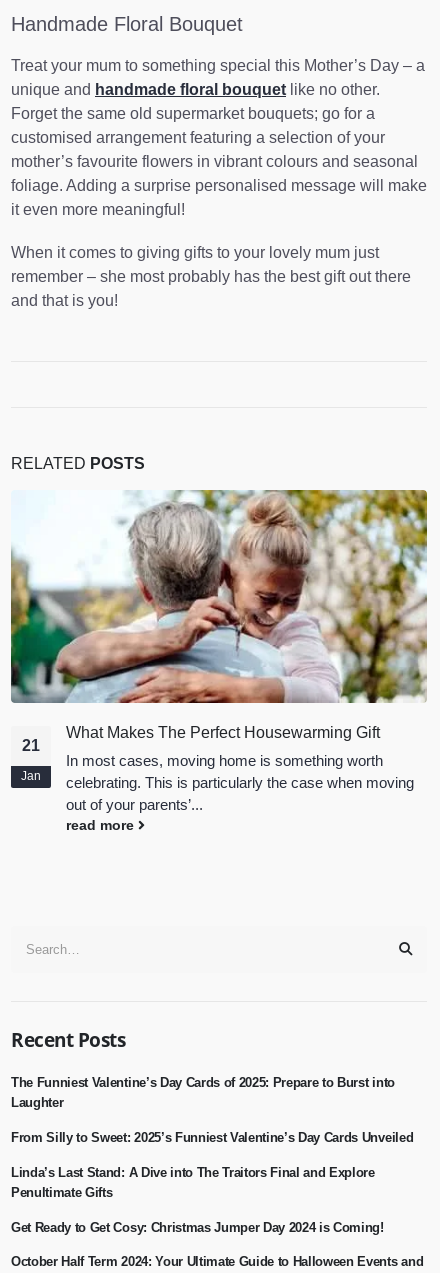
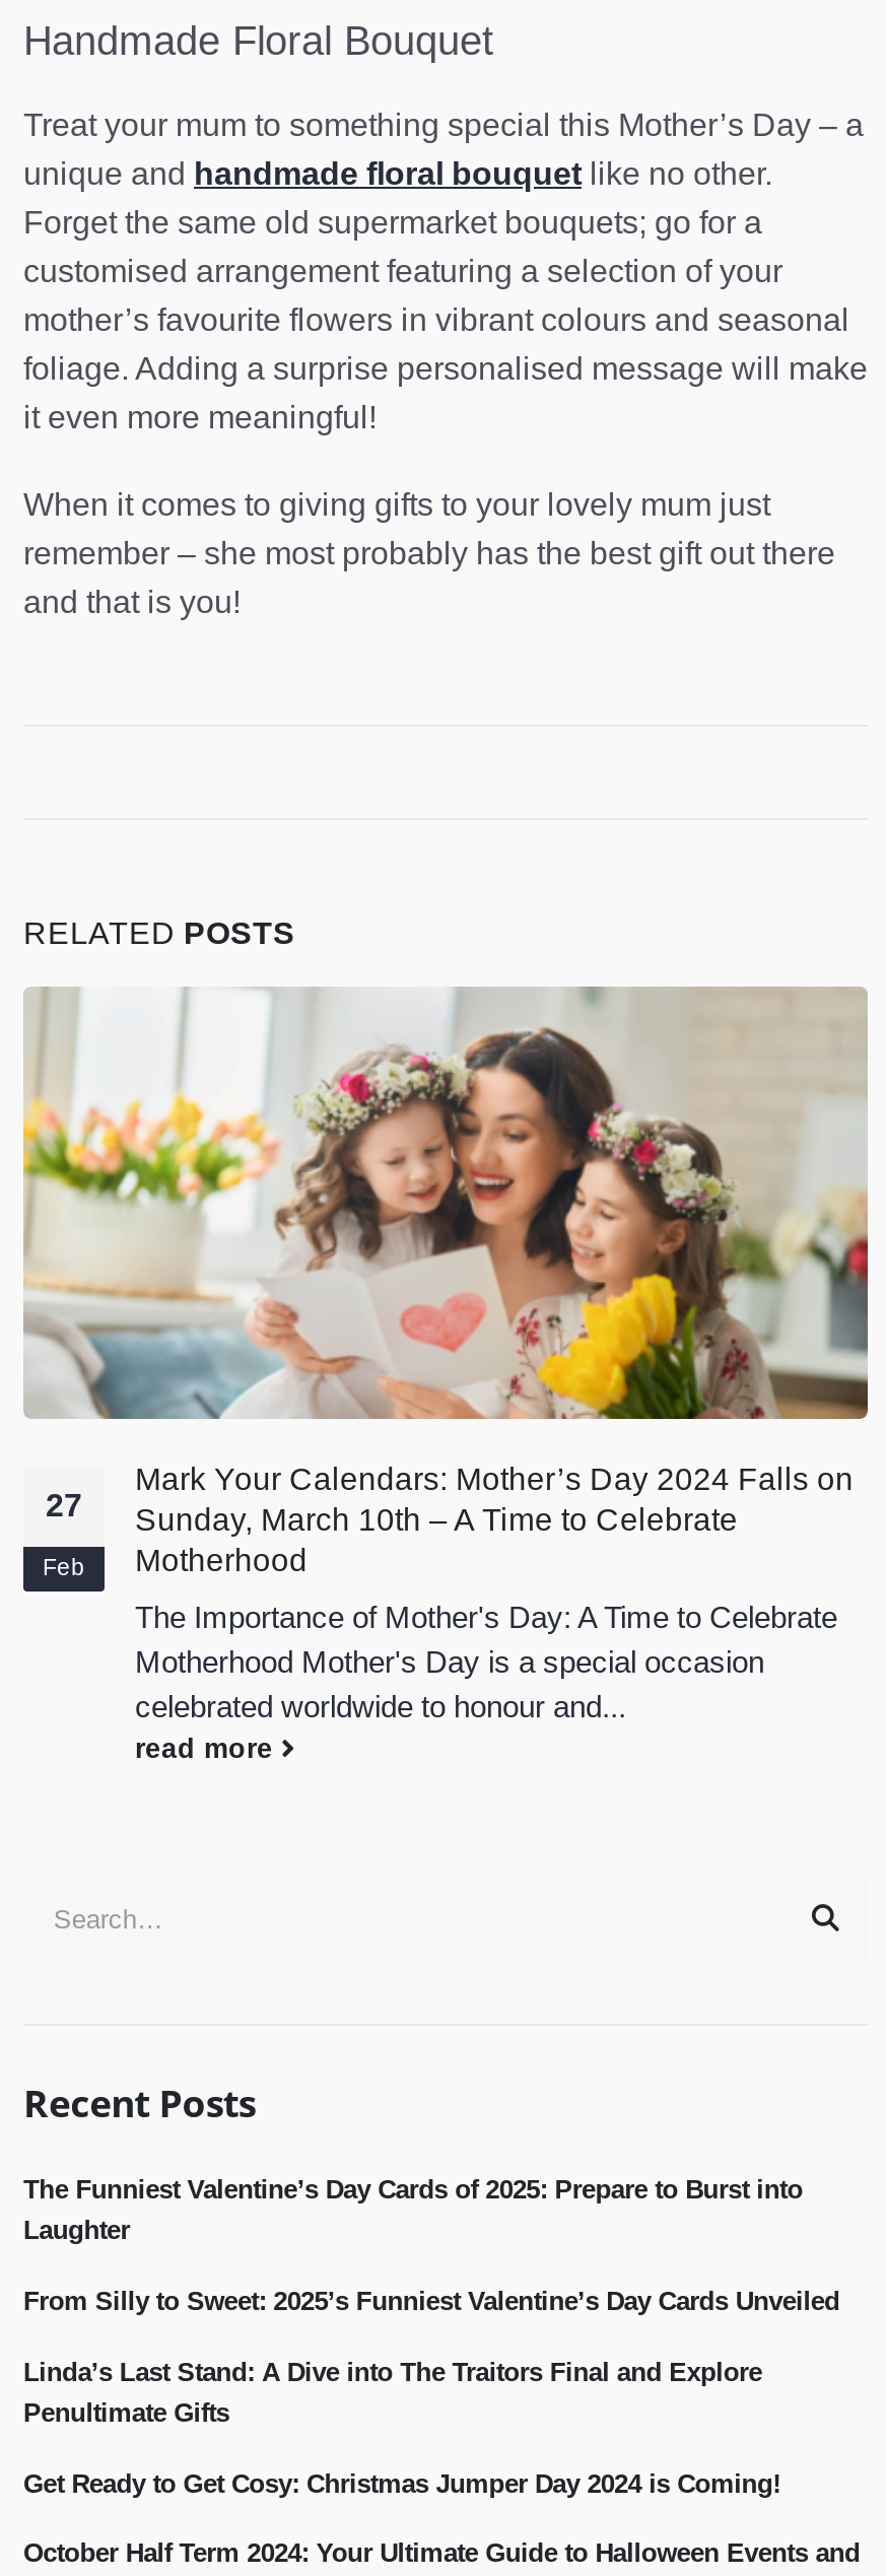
[10,489,427,741] [image] | What Makes The Perfect Housewarming Gift -> [21,987,870,1578] [image] | Mark Your Calendars: Mother’s Day 2024 Falls on | Sunday, March 10th – A Time to Celebrate | Motherhood
[22,737,40,754] 21 -> [46,1488,82,1523] 27
[66,752,414,813] In most cases, moving home is something worth | celebrating. This is particularly the case when moving | out of your parents’... -> [135,1600,837,1724] The Importance of Mother's Day: A Time to Celebrate | Motherhood Mother's Day is a special occasion | celebrated worldwide to honour and...
[21,769,41,782] Jan -> [43,1553,85,1580] Feb
moved [66,818,138,833] -> [135,1734,281,1764]: read more

